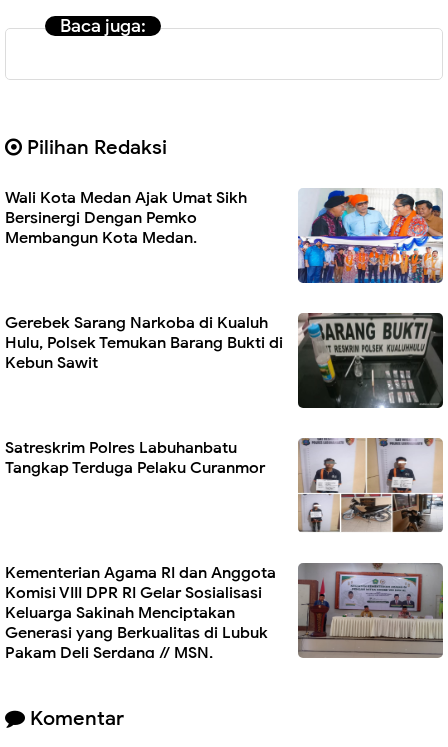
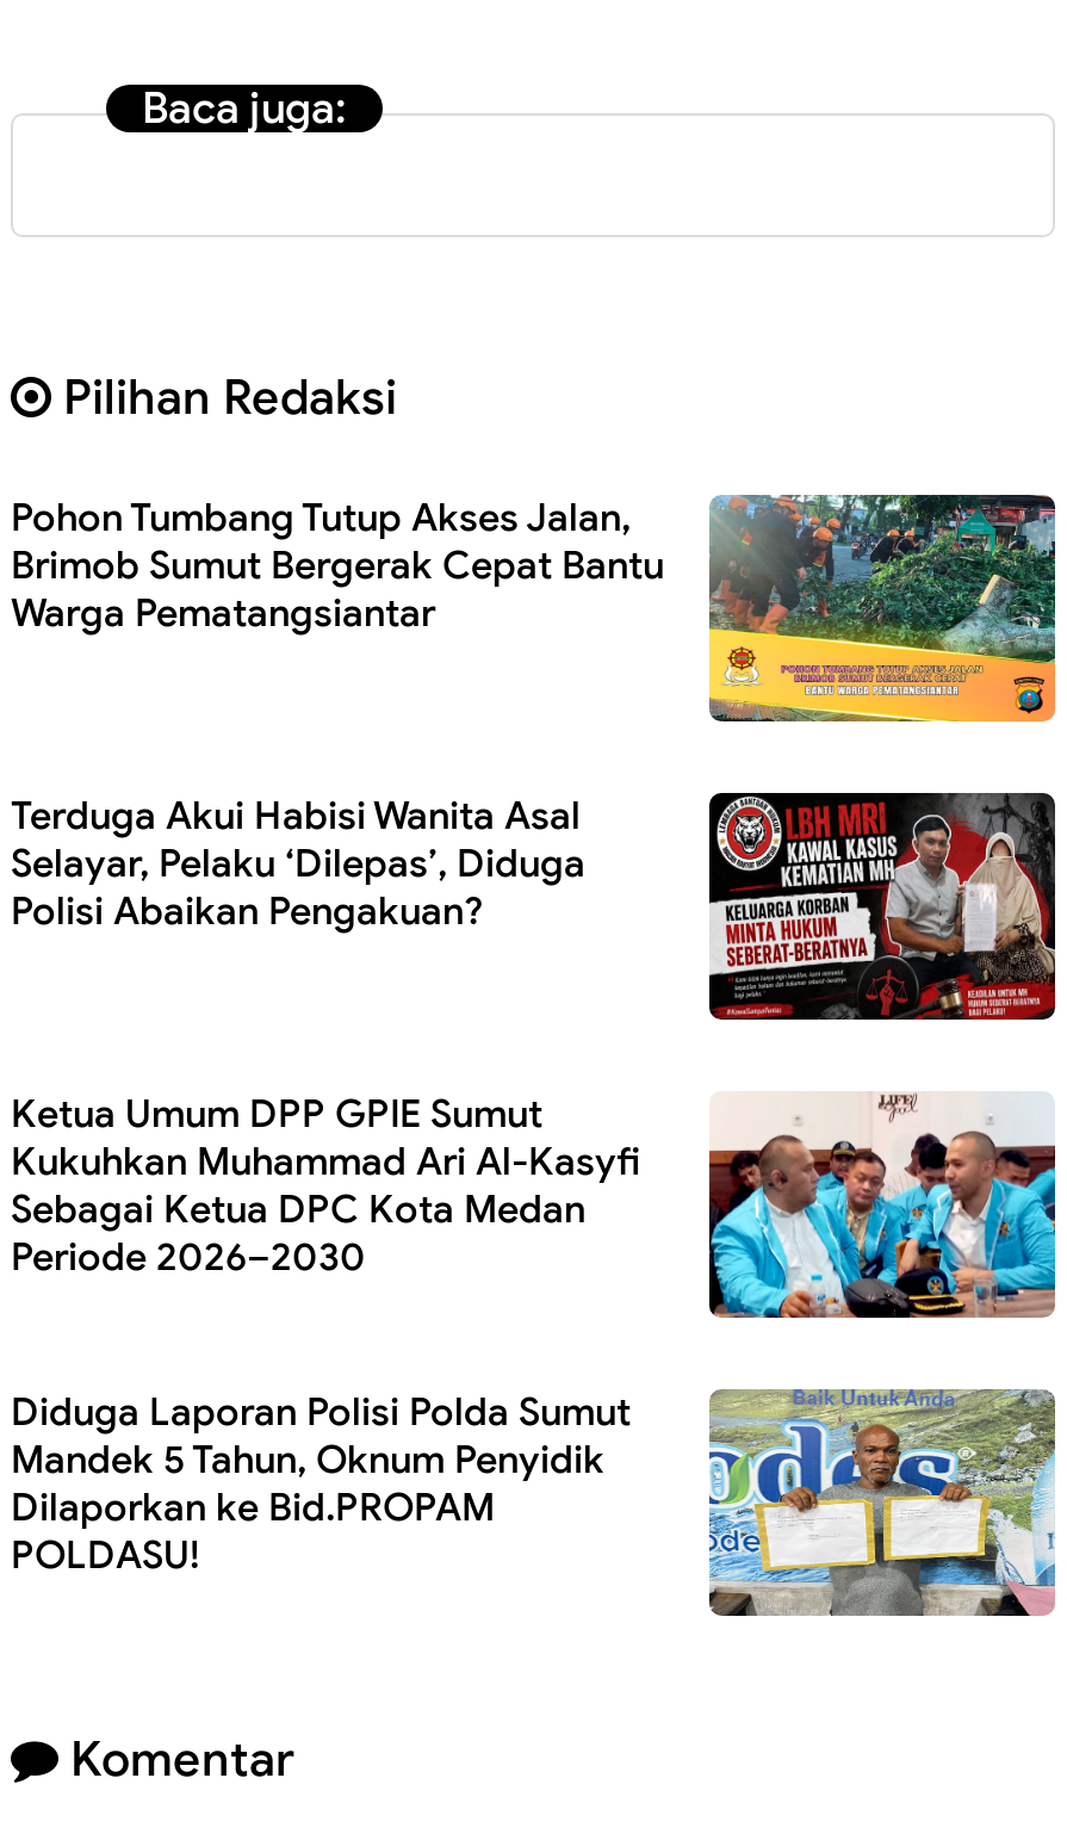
[5,188,247,248] Wali Kota Medan Ajak Umat Sikh | Bersinergi Dengan Pemko | Membangun Kota Medan. -> [11,495,664,638] Pohon Tumbang Tutup Akses Jalan, | Brimob Sumut Bergerak Cepat Bantu | Warga Pematangsiantar
[297,188,444,284] [image] -> [707,492,1057,724] [image]
[5,313,283,373] Gerebek Sarang Narkoba di Kualuh | Hulu, Polsek Temukan Barang Bukti di | Kebun Sawit -> [11,793,585,936] Terduga Akui Habisi Wanita Asal | Selayar, Pelaku ‘Dilepas’, Diduga | Polisi Abaikan Pengakuan?
[297,312,444,409] [image] -> [707,791,1057,1022] [image]
[5,437,444,533] [image] | Satreskrim Polres Labuhanbatu | Tangkap Terduga Pelaku Curanmor -> [11,1091,1057,1320] [image] | Ketua Umum DPP GPIE Sumut | Kukuhkan Muhammad Ari Al-Kasyfi | Sebagai Ketua DPC Kota Medan | Periode 2026–2030
[5,563,444,663] [image] | Kementerian Agama RI dan Anggota | Komisi VIII DPR RI Gelar Sosialisasi | Keluarga Sakinah Menciptakan | Generasi yang Berkualitas di Lubuk | Pakam Deli Serdang // MSN, -> [11,1389,1057,1616] [image] | Diduga Laporan Polisi Polda Sumut | Mandek 5 Tahun, Oknum Penyidik | Dilaporkan ke Bid.PROPAM | POLDASU!

